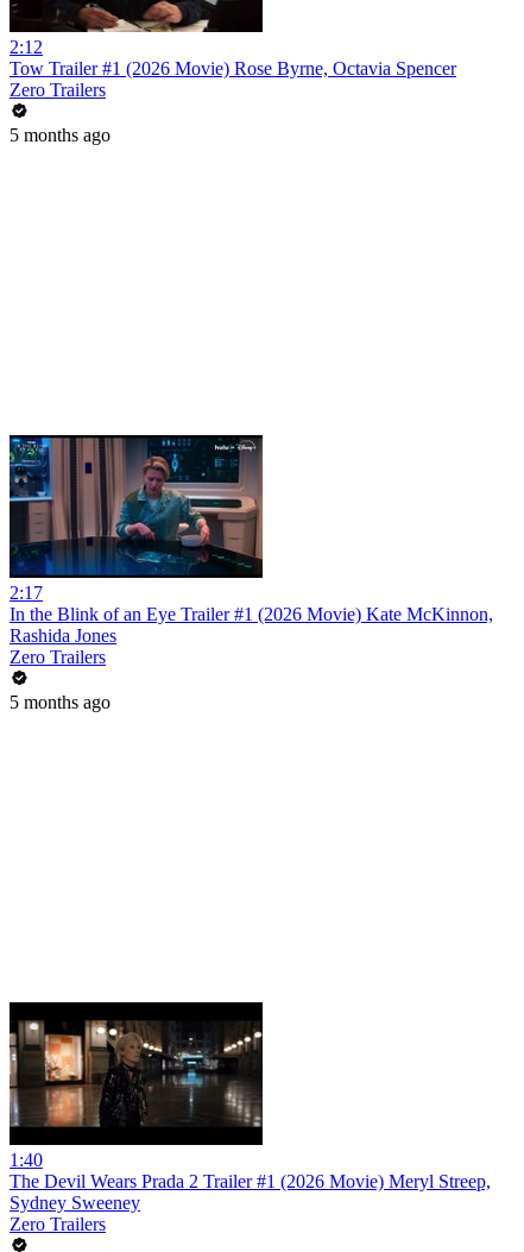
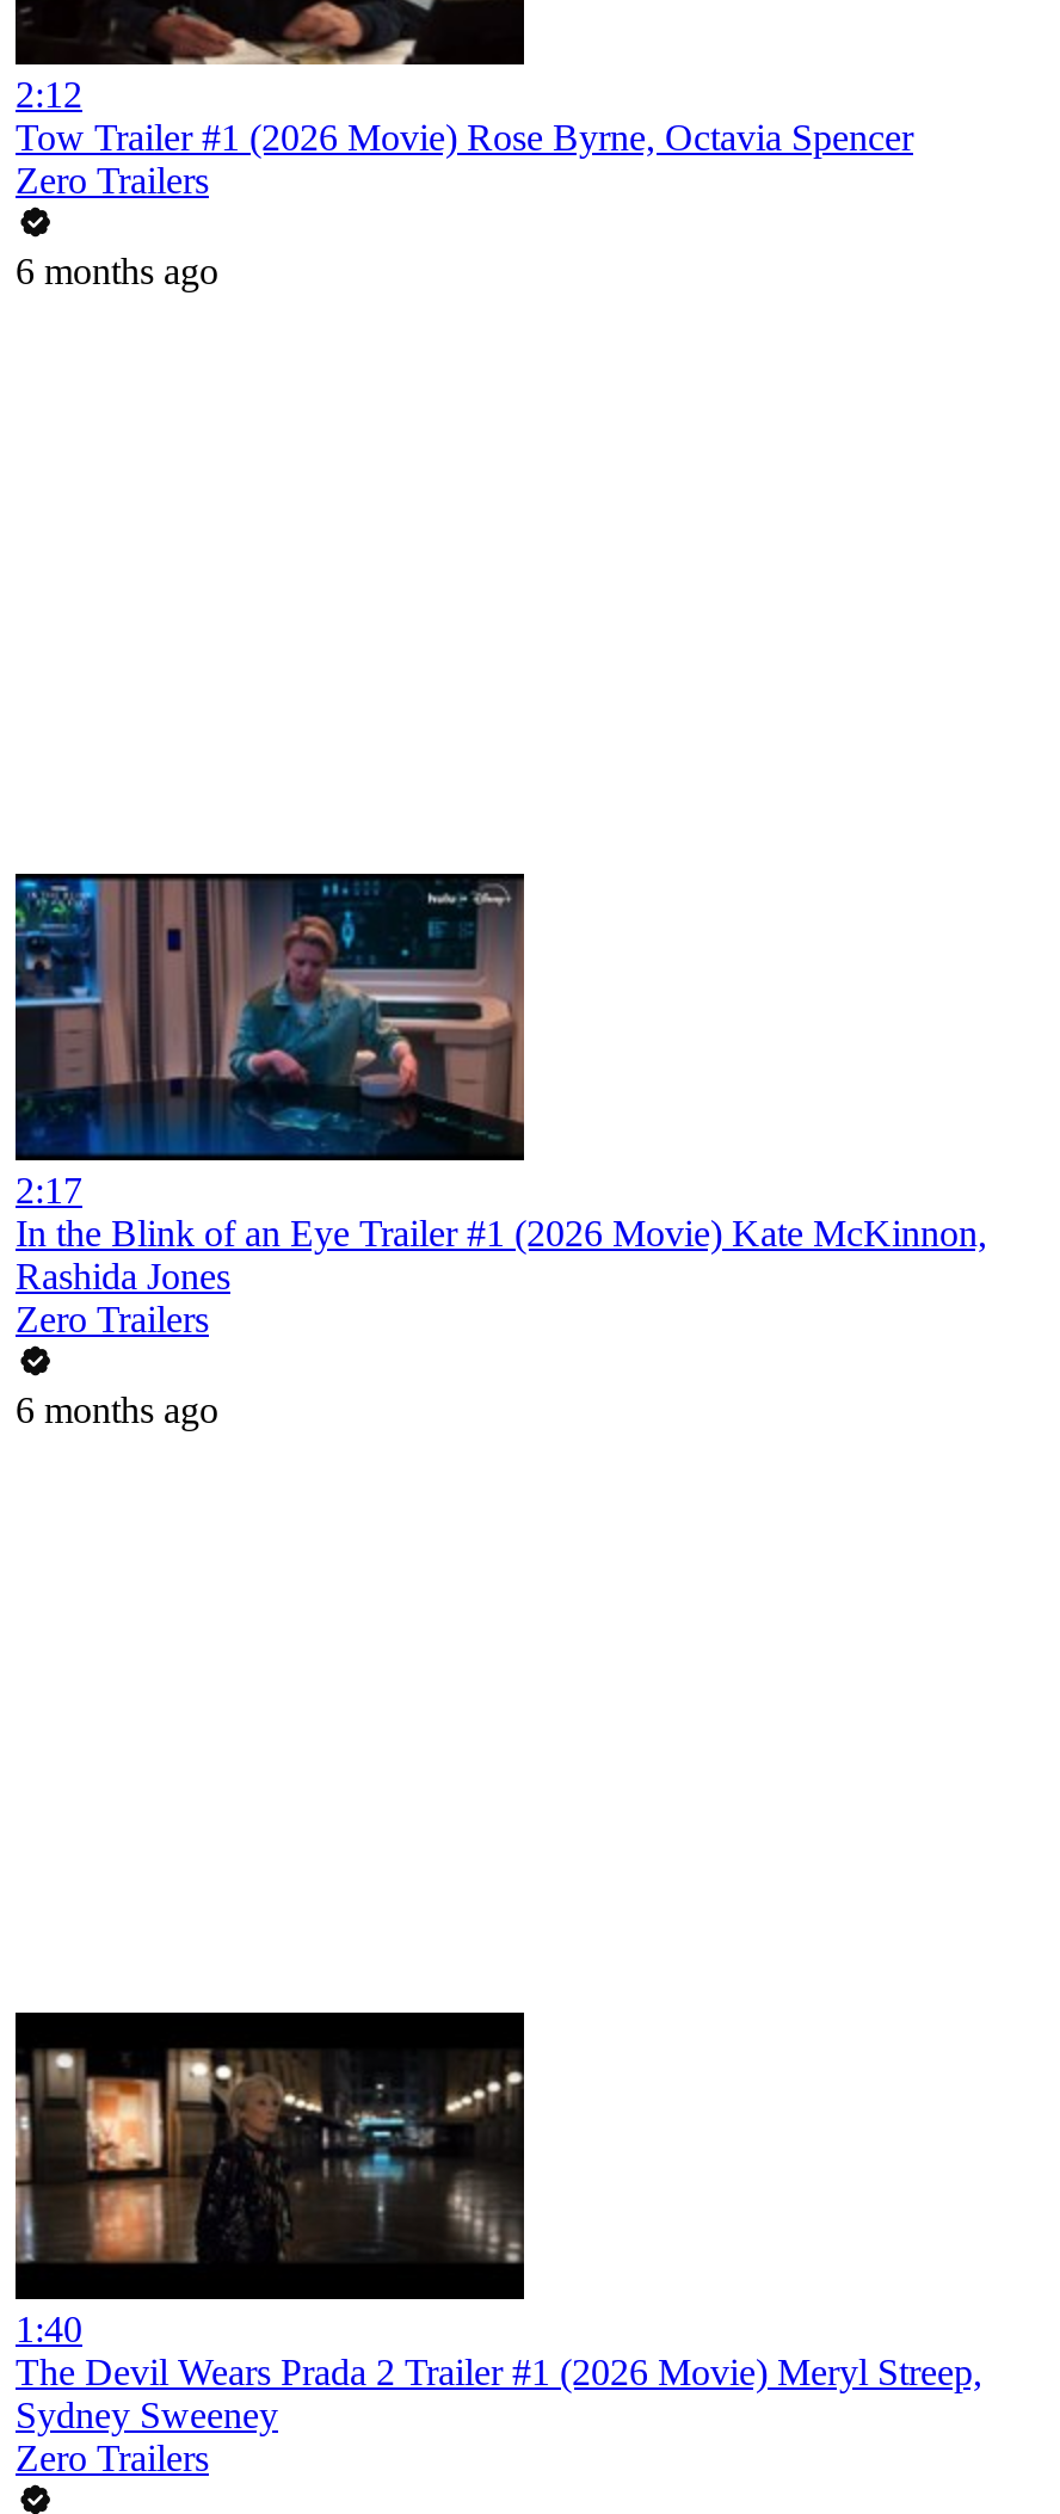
[10,125,111,145] 5 months ago -> [16,251,218,292] 6 months ago
[10,692,111,713] 5 months ago -> [16,1390,218,1431] 6 months ago

